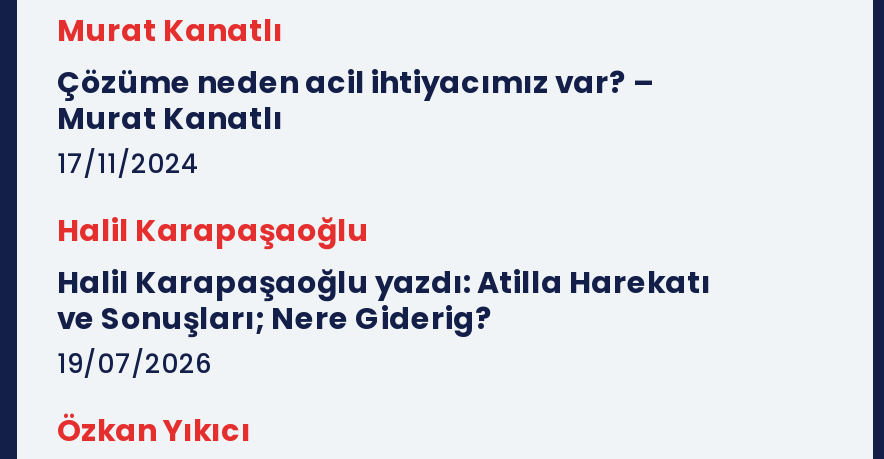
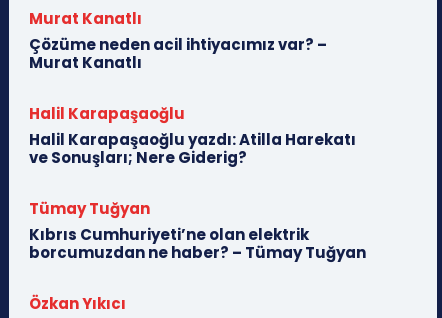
[57,146,199,184] 17/11/2024 -> none
[57,346,211,384] 19/07/2026 -> [29,198,366,263] Tümay Tuğyan | Kıbrıs Cumhuriyeti’ne olan elektrik | borcumuzdan ne haber? – Tümay Tuğyan

